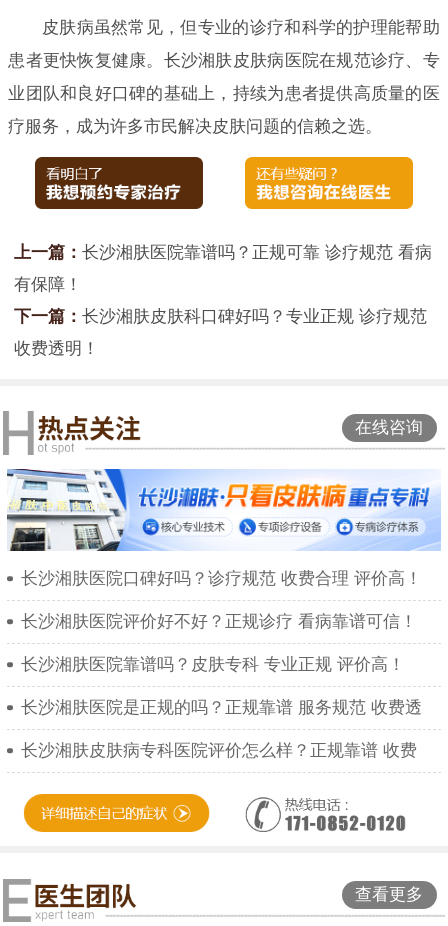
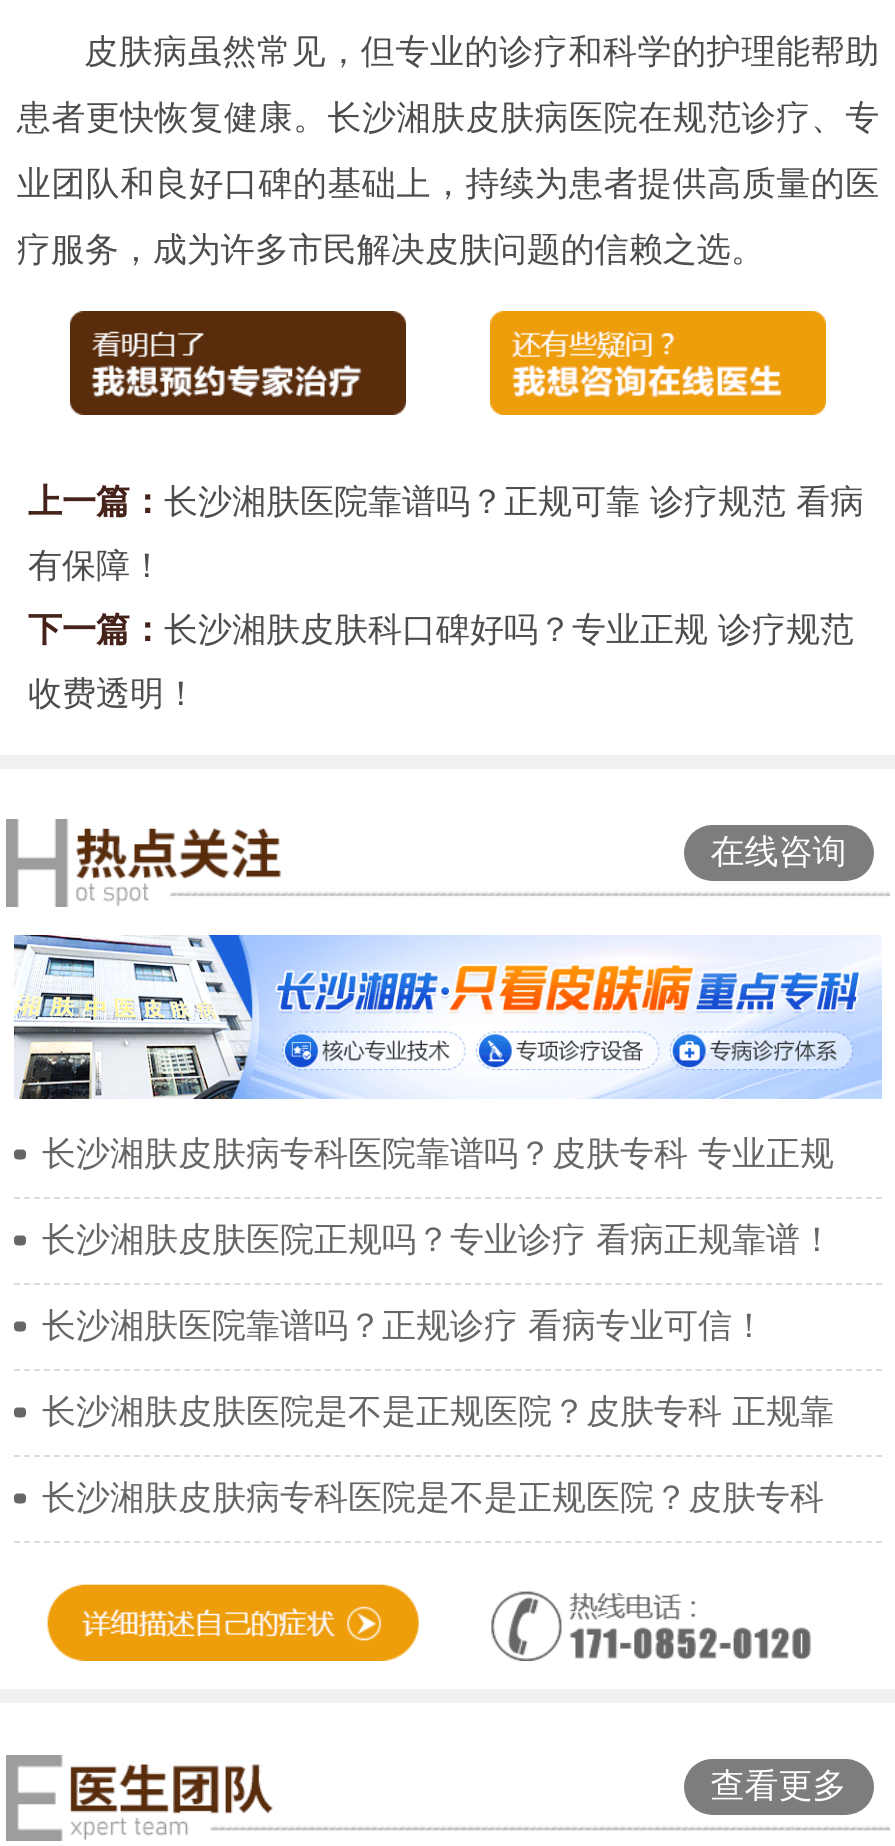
[21,569,422,588] 长沙湘肤医院口碑好吗？诊疗规范 收费合理 评价高！ -> [42,1135,834,1173] 长沙湘肤皮肤病专科医院靠谱吗？皮肤专科 专业正规
[21,612,417,631] 长沙湘肤医院评价好不好？正规诊疗 看病靠谱可信！ -> [42,1221,834,1259] 长沙湘肤皮肤医院正规吗？专业诊疗 看病正规靠谱！
[21,655,405,674] 长沙湘肤医院靠谱吗？皮肤专科 专业正规 评价高！ -> [42,1307,766,1345] 长沙湘肤医院靠谱吗？正规诊疗 看病专业可信！
[21,698,422,717] 长沙湘肤医院是正规的吗？正规靠谱 服务规范 收费透 -> [42,1393,834,1431] 长沙湘肤皮肤医院是不是正规医院？皮肤专科 正规靠
[21,741,417,760] 长沙湘肤皮肤病专科医院评价怎么样？正规靠谱 收费 -> [42,1479,824,1517] 长沙湘肤皮肤病专科医院是不是正规医院？皮肤专科

